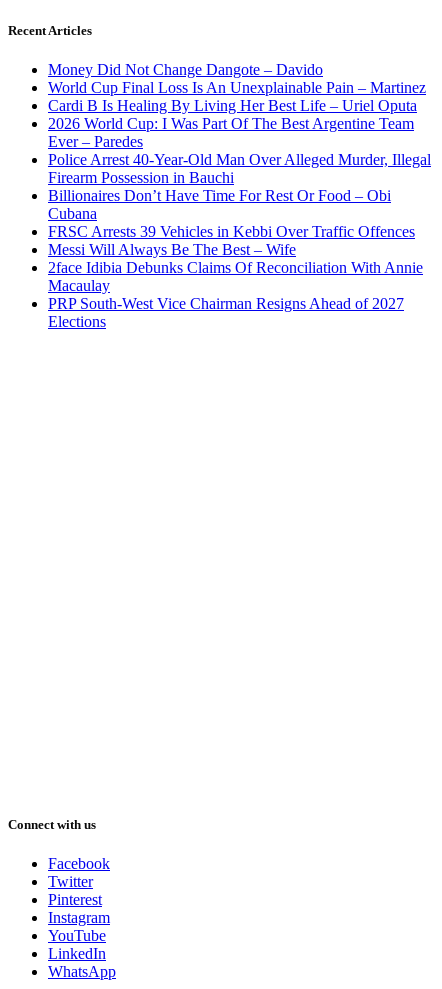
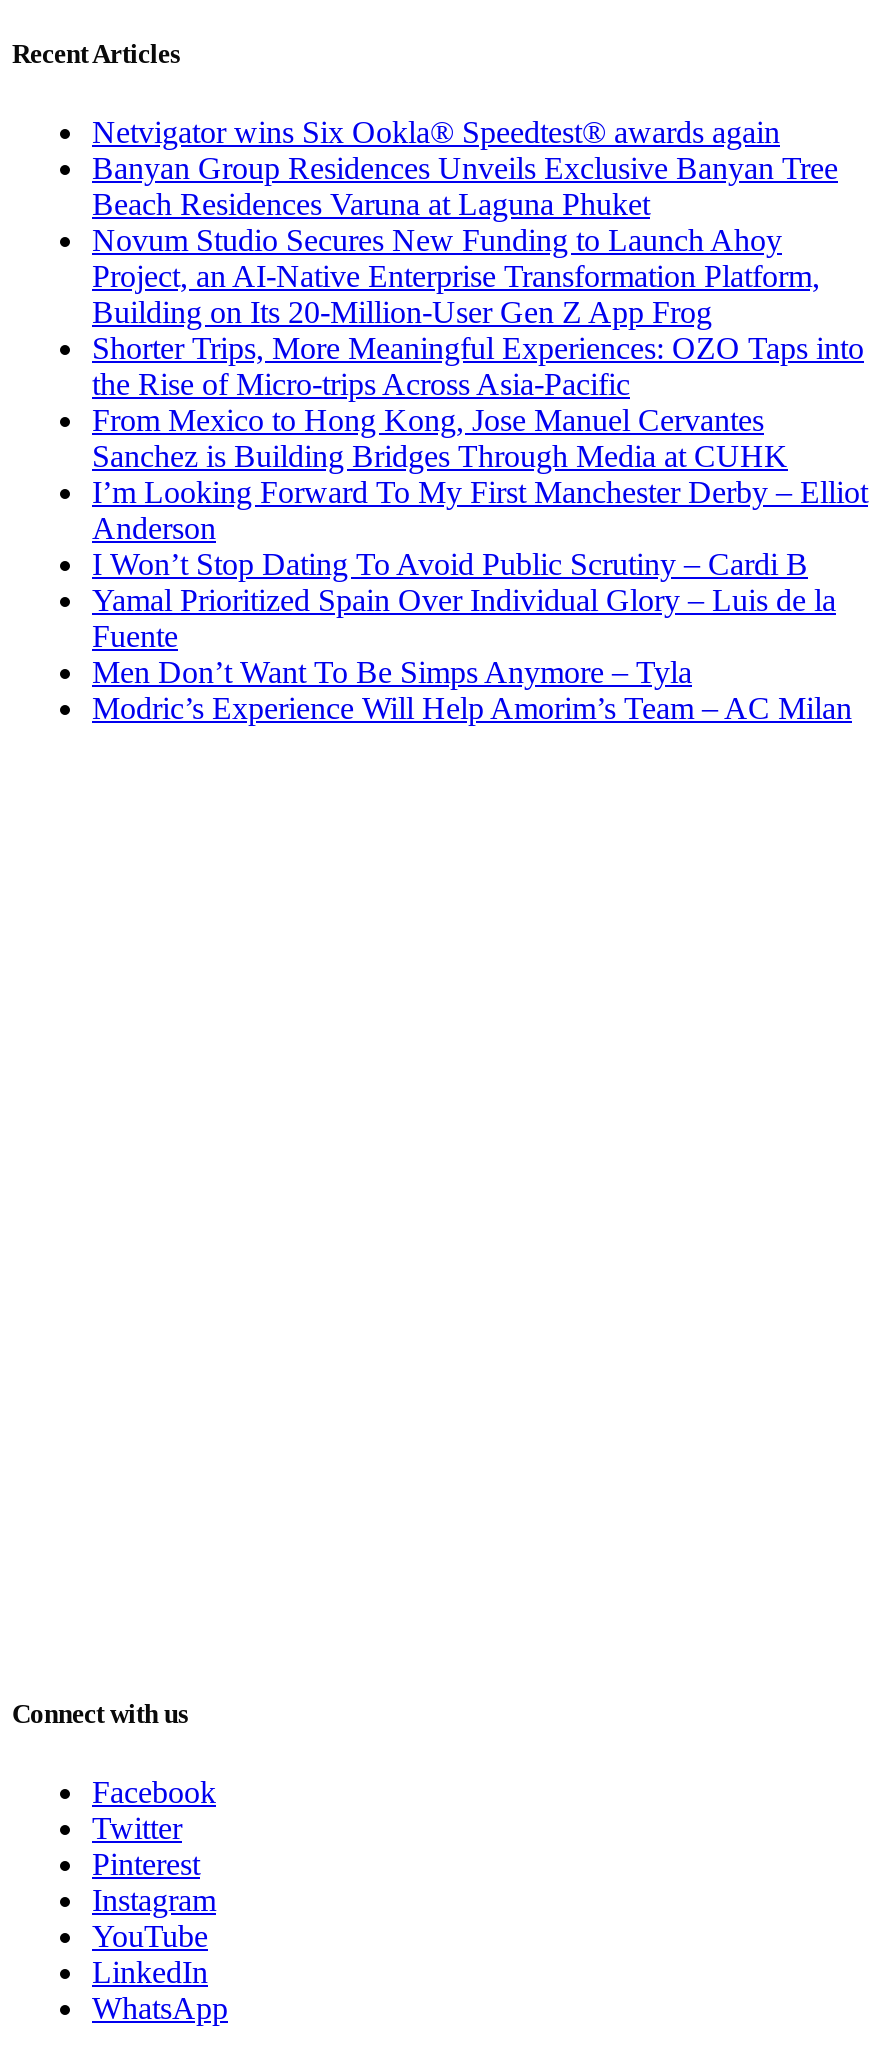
[48,61,431,330] Money Did Not Change Dangote – Davido | World Cup Final Loss Is An Unexplainable Pain – Martinez | Cardi B Is Healing By Living Her Best Life – Uriel Oputa | 2026 World Cup: I Was Part Of The Best Argentine Team | Ever – Paredes | Police Arrest 40-Year-Old Man Over Alleged Murder, Illegal | Firearm Possession in Bauchi | Billionaires Don’t Have Time For Rest Or Food – Obi | Cubana | FRSC Arrests 39 Vehicles in Kebbi Over Traffic Offences | Messi Will Always Be The Best – Wife | 2face Idibia Debunks Claims Of Reconciliation With Annie | Macaulay | PRP South-West Vice Chairman Resigns Ahead of 2027 | Elections -> [92,115,868,725] Netvigator wins Six Ookla® Speedtest® awards again | Banyan Group Residences Unveils Exclusive Banyan Tree | Beach Residences Varuna at Laguna Phuket | Novum Studio Secures New Funding to Launch Ahoy | Project, an AI-Native Enterprise Transformation Platform, | Building on Its 20-Million-User Gen Z App Frog | Shorter Trips, More Meaningful Experiences: OZO Taps into | the Rise of Micro-trips Across Asia-Pacific | From Mexico to Hong Kong, Jose Manuel Cervantes | Sanchez is Building Bridges Through Media at CUHK | I’m Looking Forward To My First Manchester Derby – Elliot | Anderson | I Won’t Stop Dating To Avoid Public Scrutiny – Cardi B | Yamal Prioritized Spain Over Individual Glory – Luis de la | Fuente | Men Don’t Want To Be Simps Anymore – Tyla | Modric’s Experience Will Help Amorim’s Team – AC Milan

